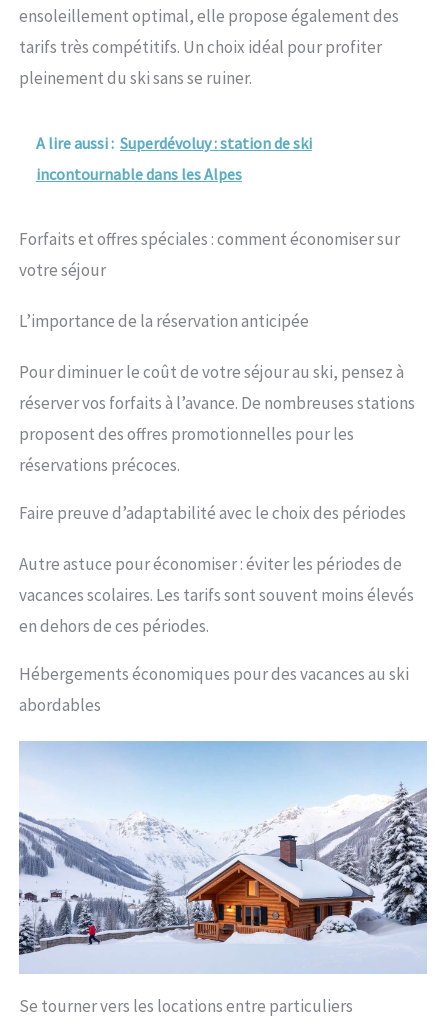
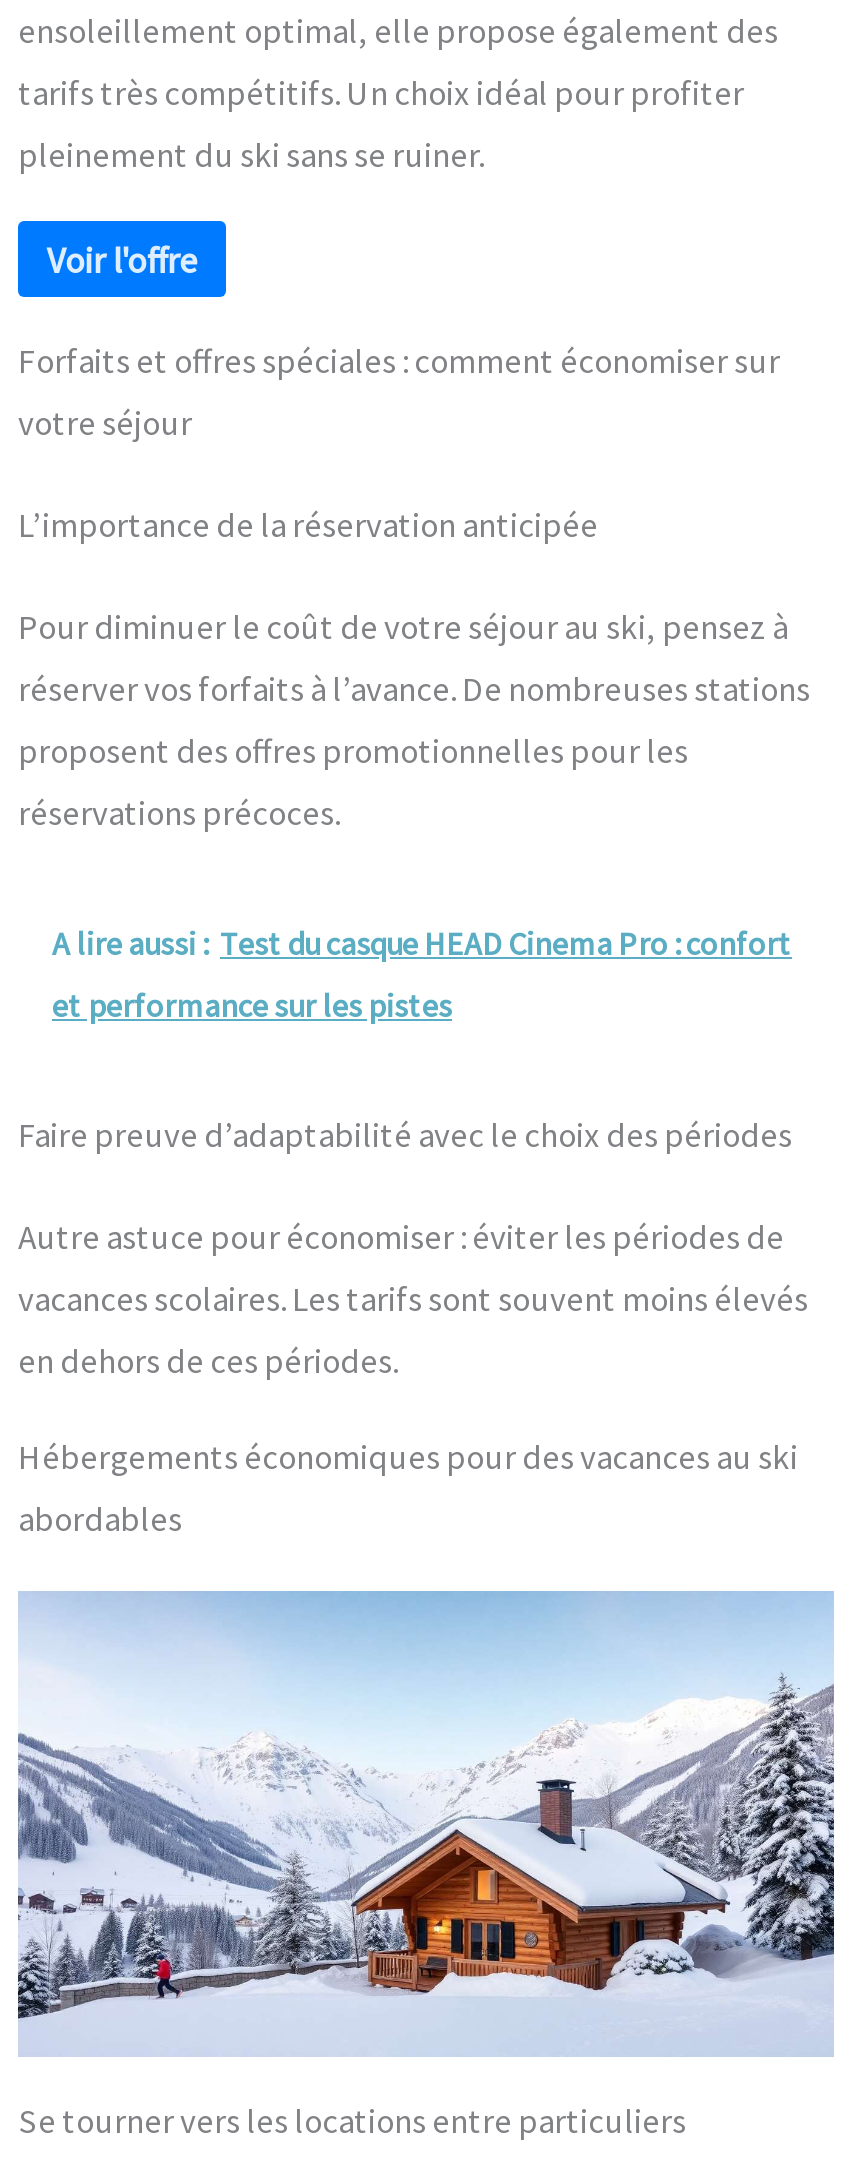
[36,133,312,184] A lire aussi : Superdévoluy : station de ski | incontournable dans les Alpes -> none
moved [19,228,415,476] -> [18,338,810,834]: Forfaits et offres spéciales : comment économiser sur | votre séjour | L’importance de la réservation anticipée | Pour diminuer le coût de votre séjour au ski, pensez à | réserver vos forfaits à l’avance. De nombreuses stations | proposent des offres promotionnelles pour les | réservations précoces.
none -> [52,922,792,1024] A lire aussi : Test du casque HEAD Cinema Pro : confort | et performance sur les pistes

